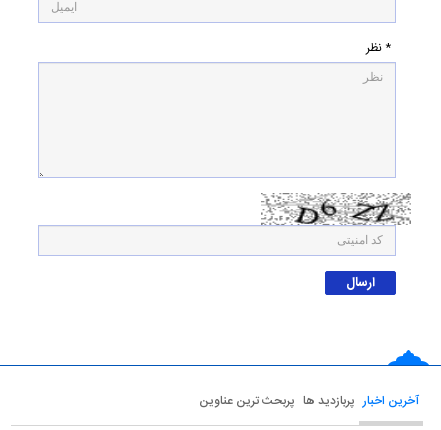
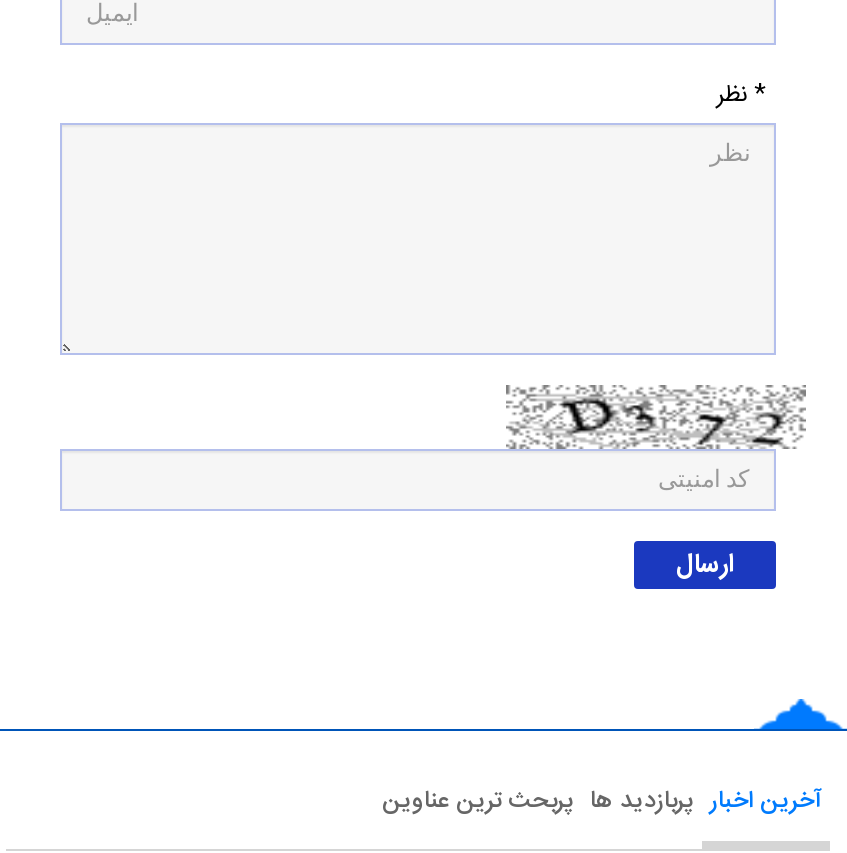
[261,192,412,226] [image] -> [506,385,806,451] [image]

